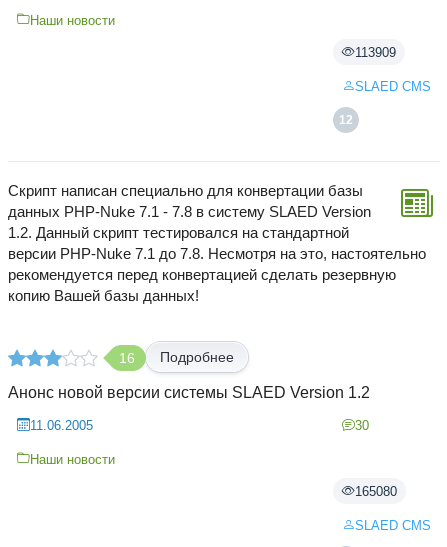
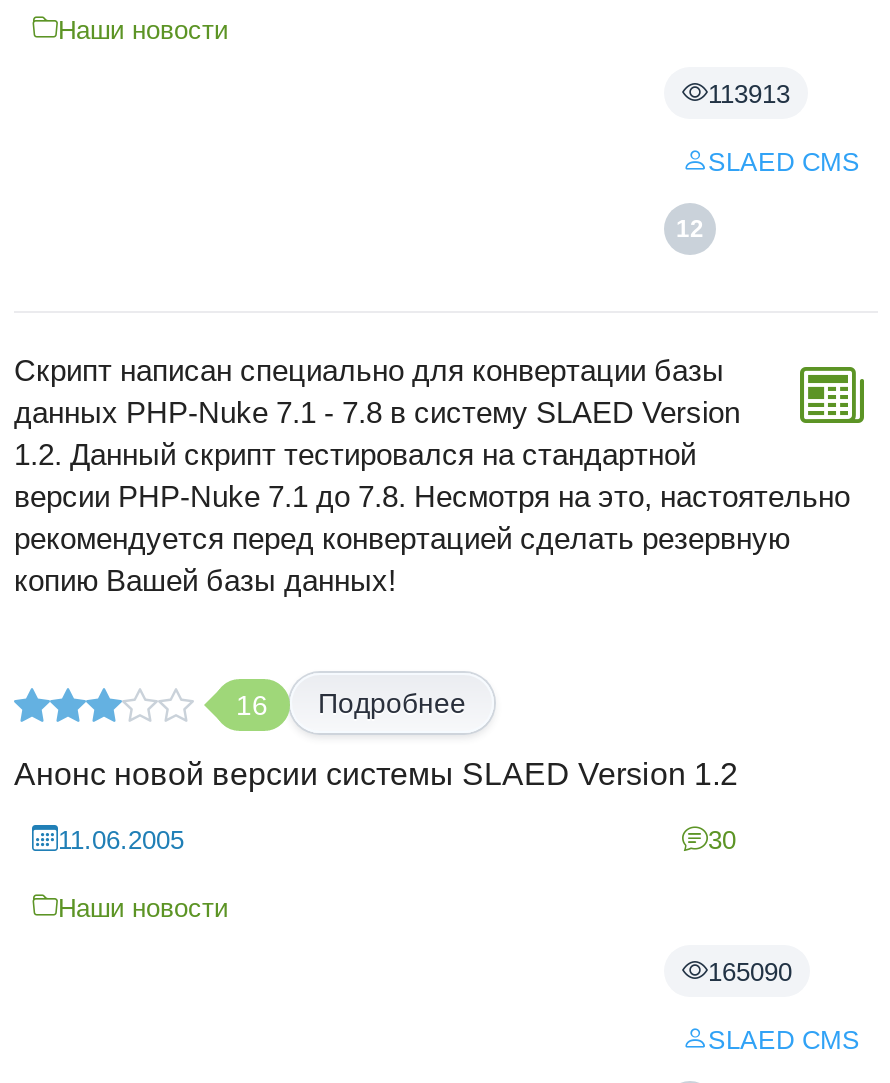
[355,44,396,59] 113909 -> [708,78,790,108] 113913
[355,483,397,498] 165080 -> [708,956,792,986] 165090

